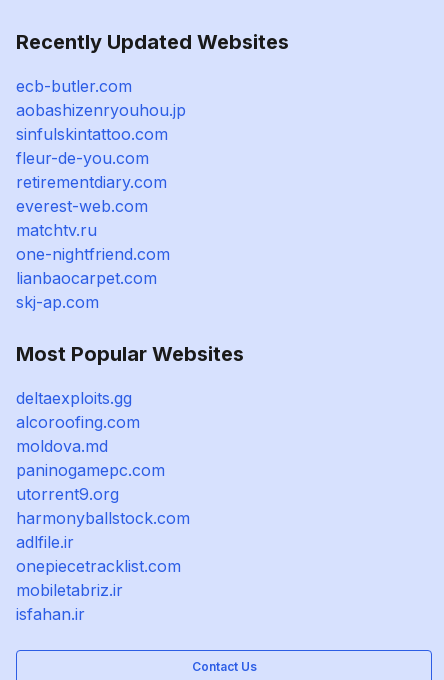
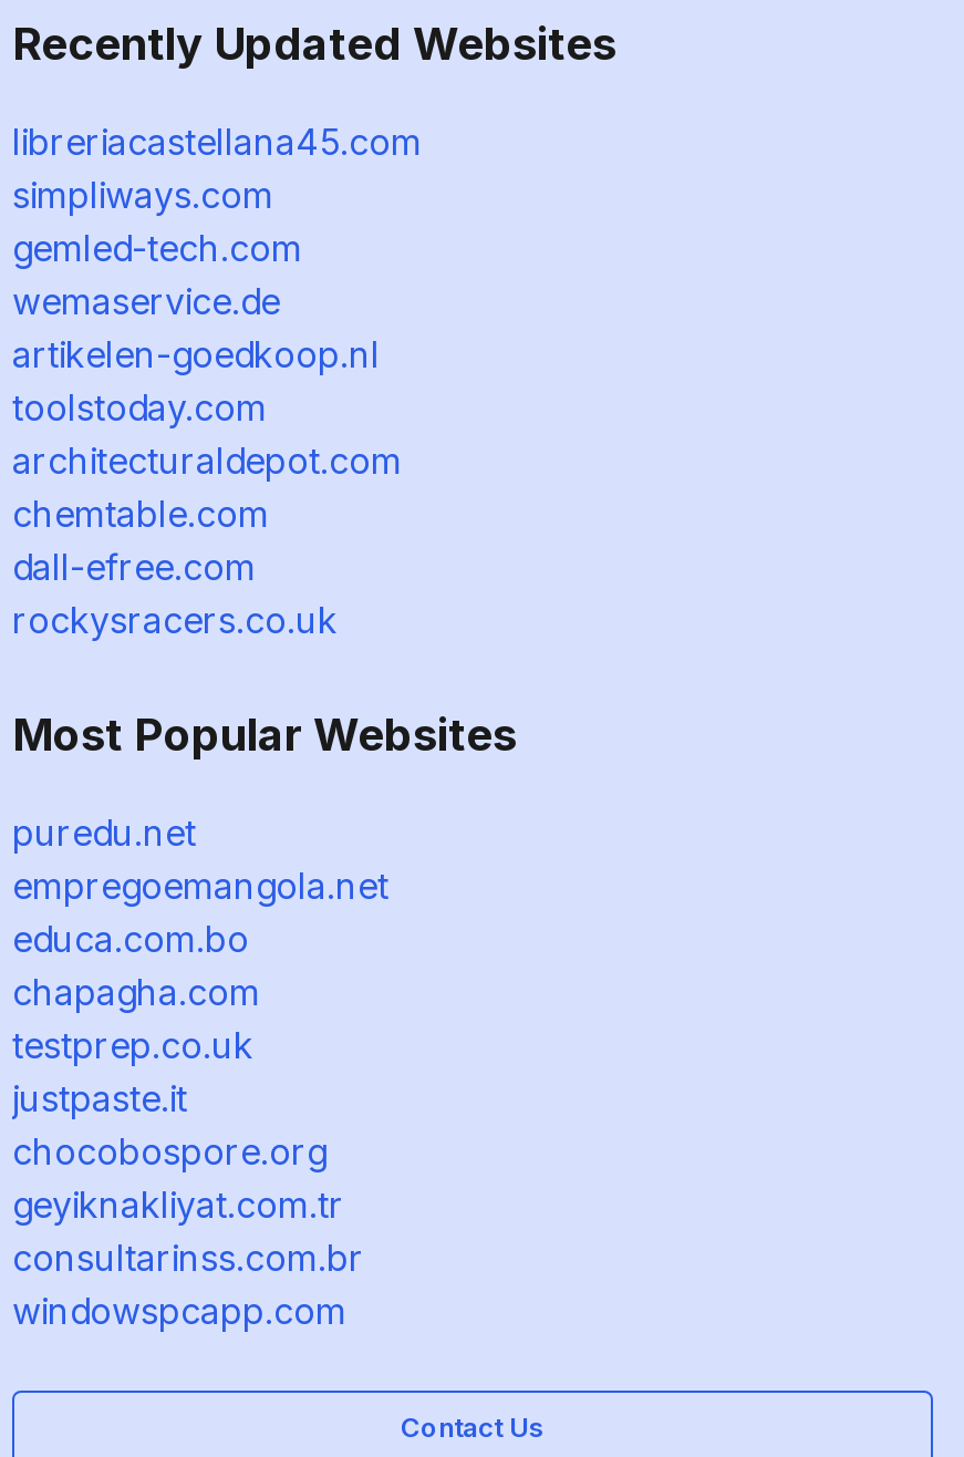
[16,76,186,312] ecb-butler.com | aobashizenryouhou.jp | sinfulskintattoo.com | fleur-de-you.com | retirementdiary.com | everest-web.com | matchtv.ru | one-nightfriend.com | lianbaocarpet.com | skj-ap.com -> [12,120,422,642] libreriacastellana45.com | simpliways.com | gemled-tech.com | wemaservice.de | artikelen-goedkoop.nl | toolstoday.com | architecturaldepot.com | chemtable.com | dall-efree.com | rockysracers.co.uk
[16,388,190,624] deltaexploits.gg | alcoroofing.com | moldova.md | paninogamepc.com | utorrent9.org | harmonyballstock.com | adlfile.ir | onepiecetracklist.com | mobiletabriz.ir | isfahan.ir -> [12,810,388,1333] puredu.net | empregoemangola.net | educa.com.bo | chapagha.com | testprep.co.uk | justpaste.it | chocobospore.org | geyiknakliyat.com.tr | consultarinss.com.br | windowspcapp.com

